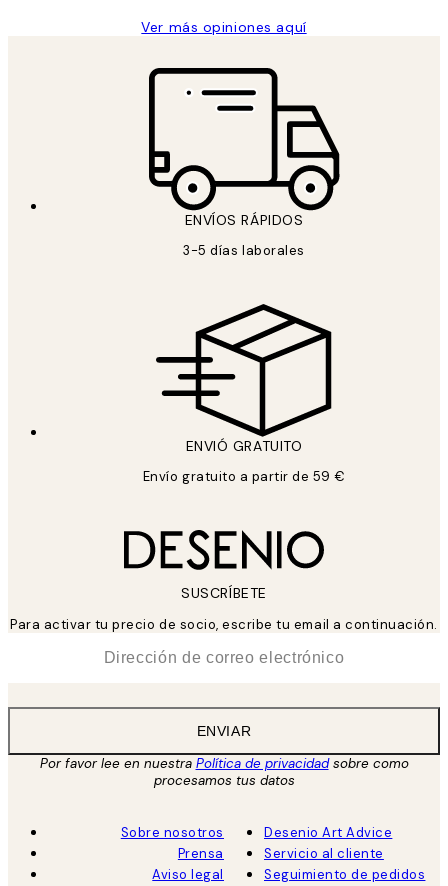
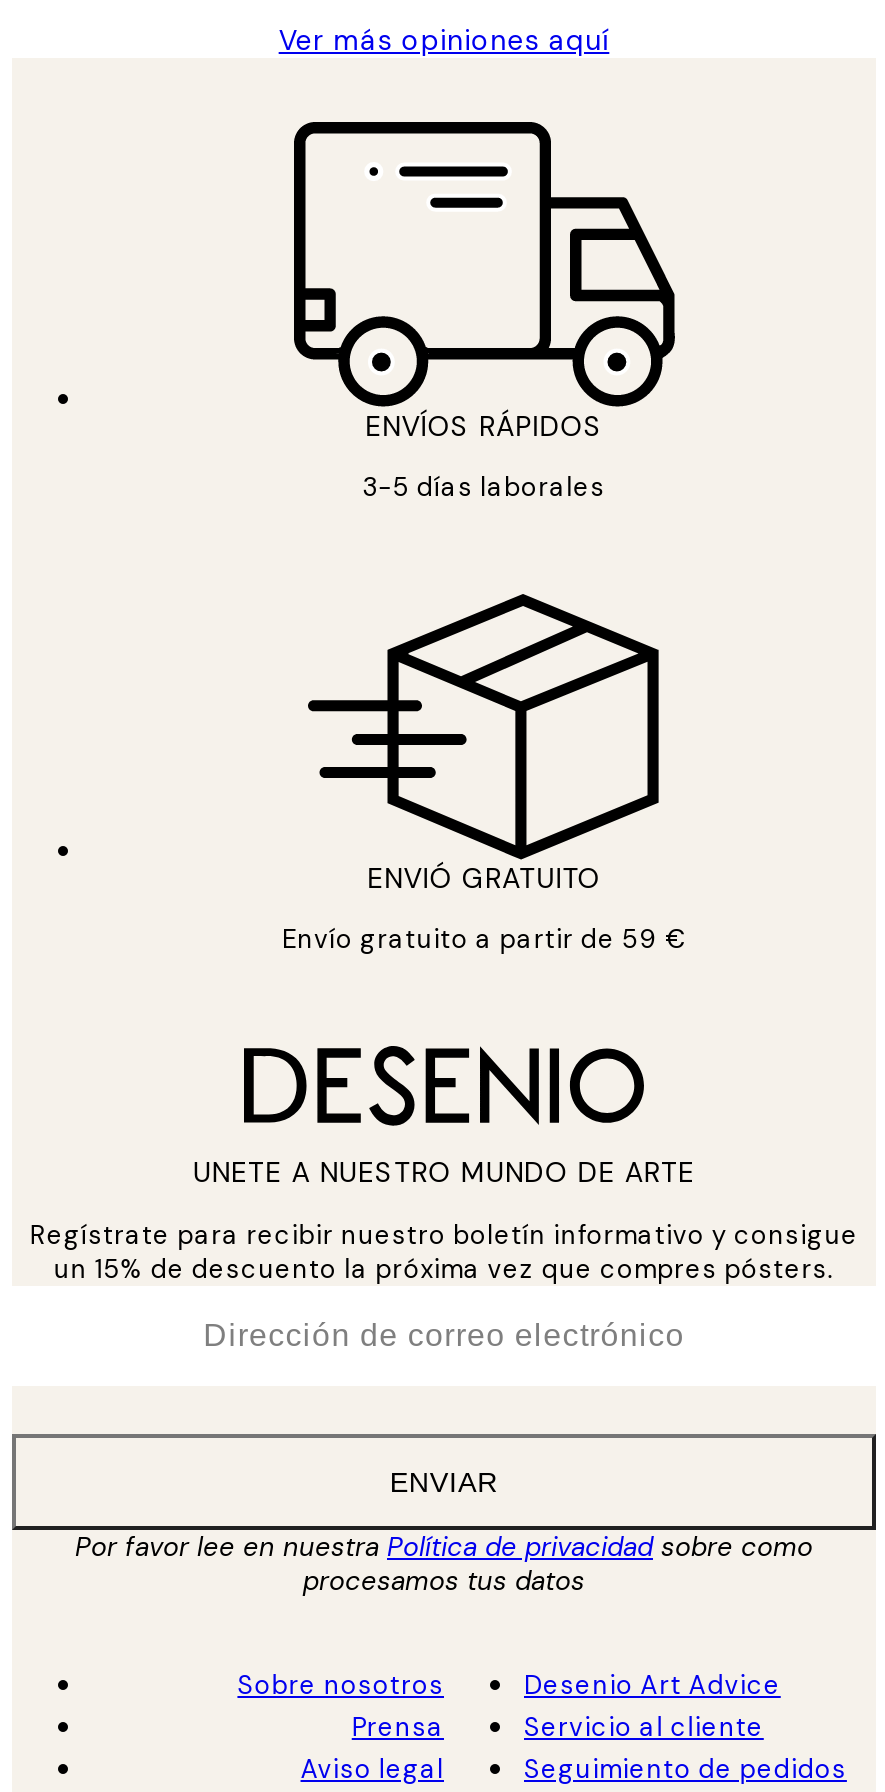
[181,584,267,602] SUSCRÍBETE -> [193,1153,695,1189] UNETE A NUESTRO MUNDO DE ARTE
[10,616,438,633] Para activar tu precio de socio, escribe tu email a continuación. -> [30,1217,858,1285] Regístrate para recibir nuestro boletín informativo y consigue | un 15% de descuento la próxima vez que compres pósters.

